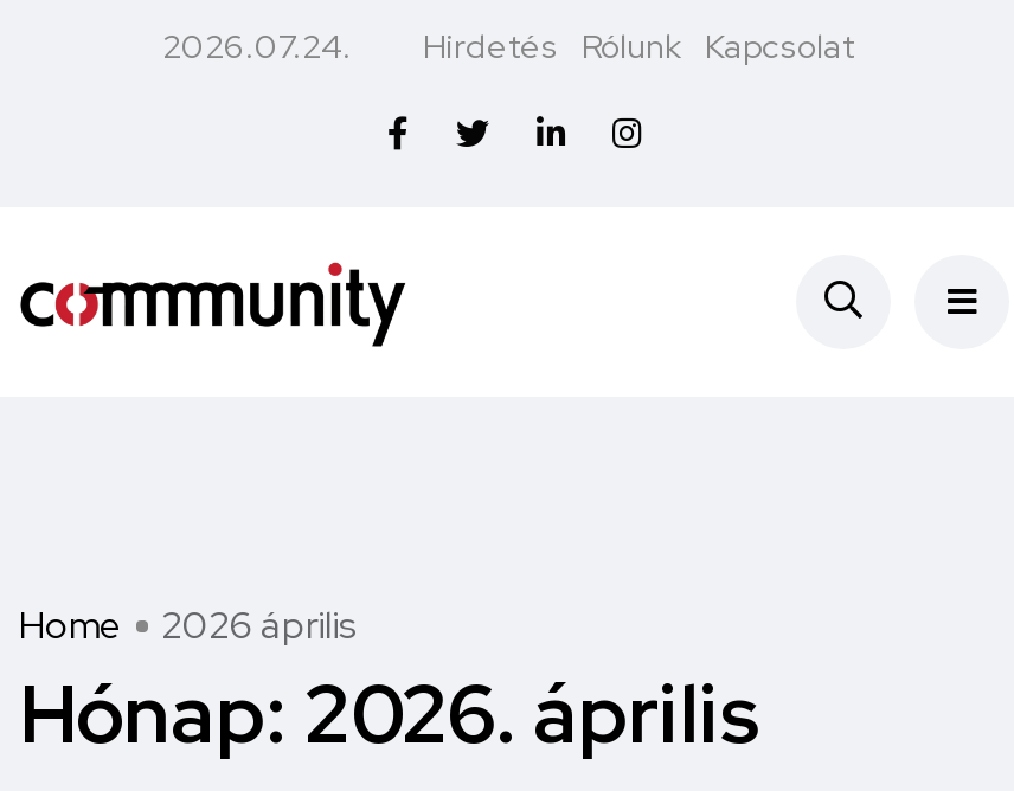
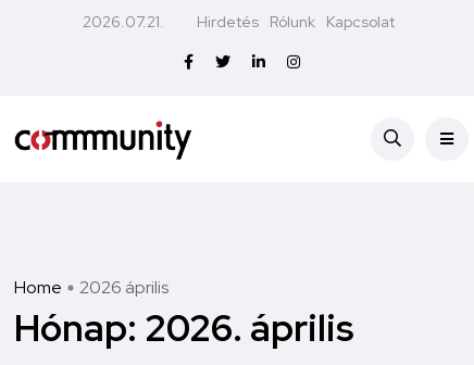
[162,25,854,67] 2026.07.24. Hirdetés Rólunk Kapcsolat -> [83,12,395,32] 2026.07.21. Hirdetés Rólunk Kapcsolat

